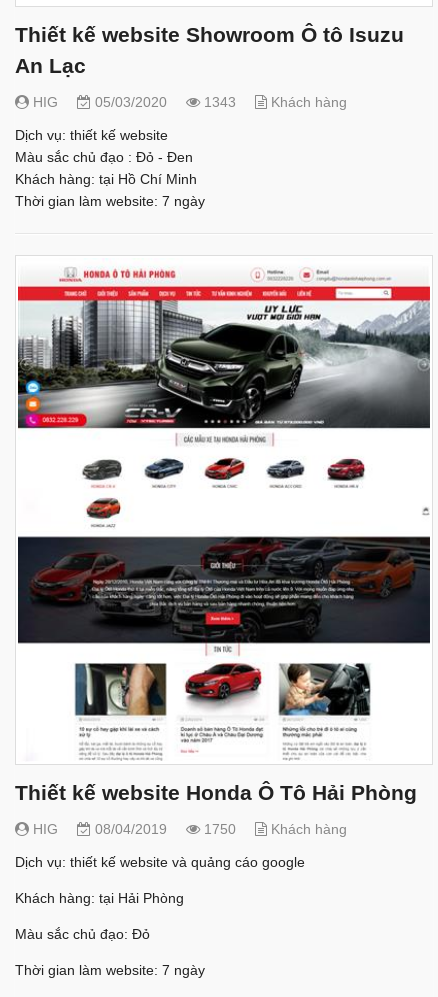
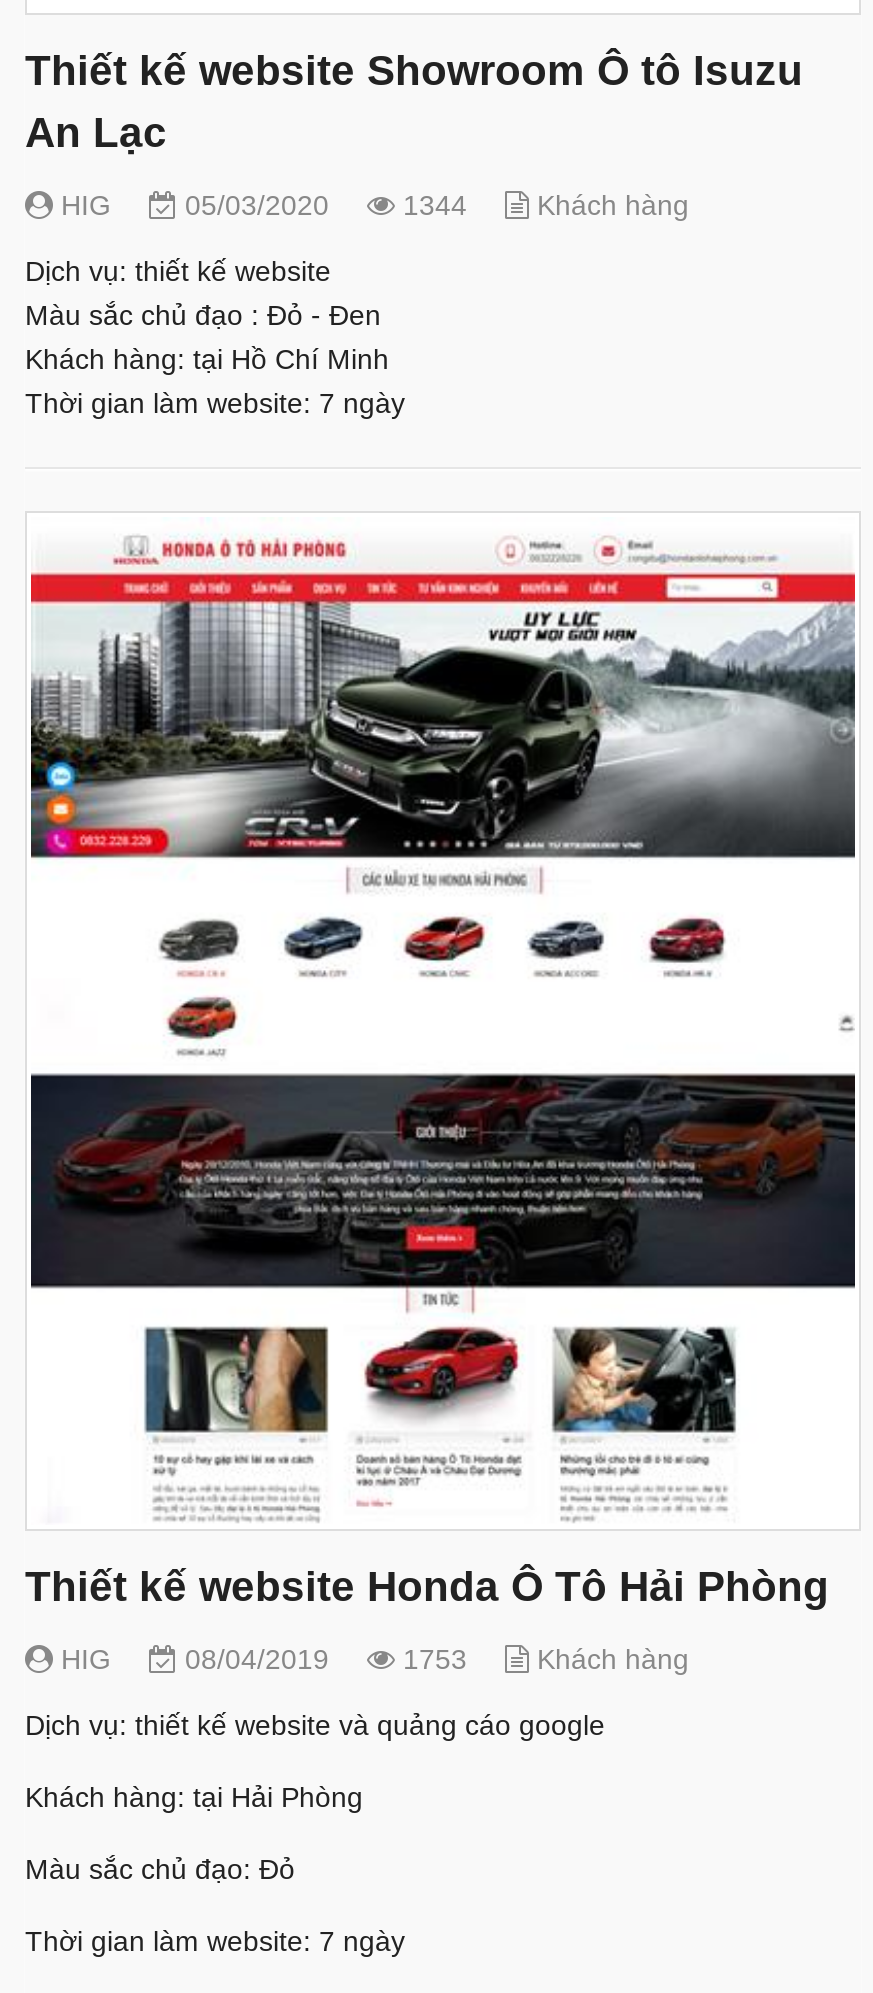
[200,94,236,110] 1343 -> [395,189,467,221] 1344
[200,821,236,837] 1750 -> [395,1642,467,1674] 1753

